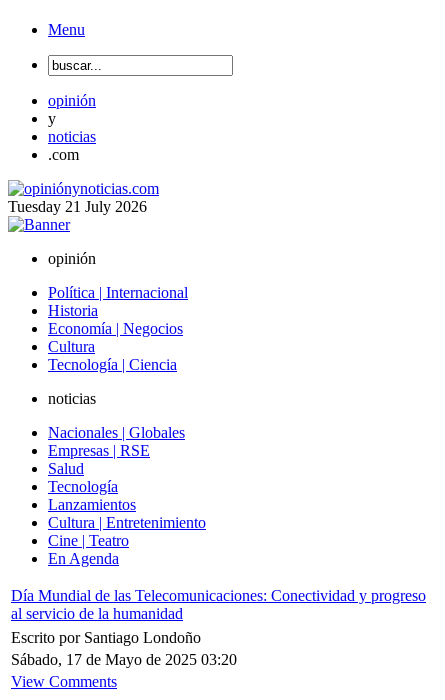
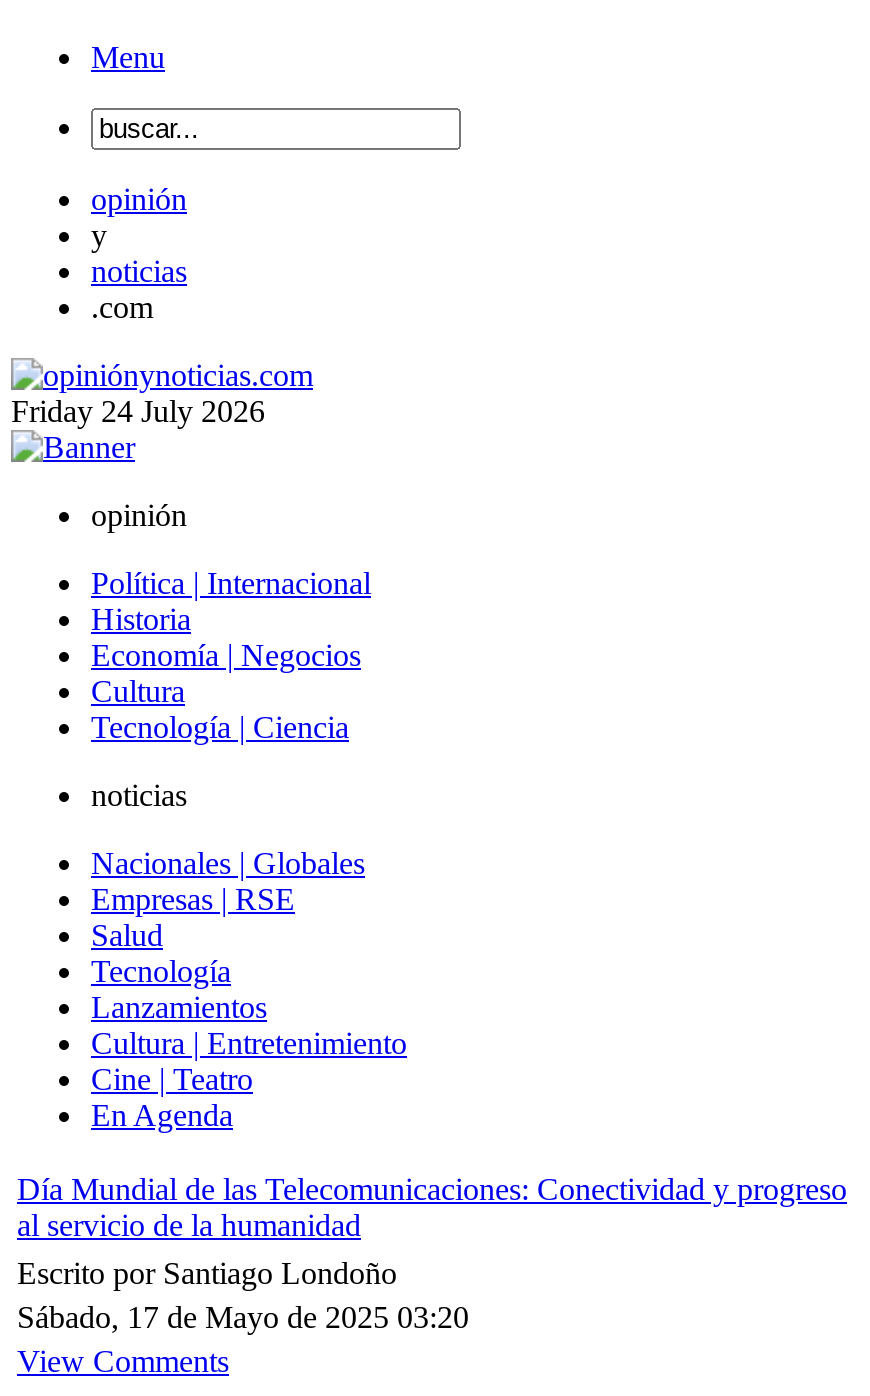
[8,198,147,215] Tuesday 21 July 2026 -> [11,394,265,428] Friday 24 July 2026

